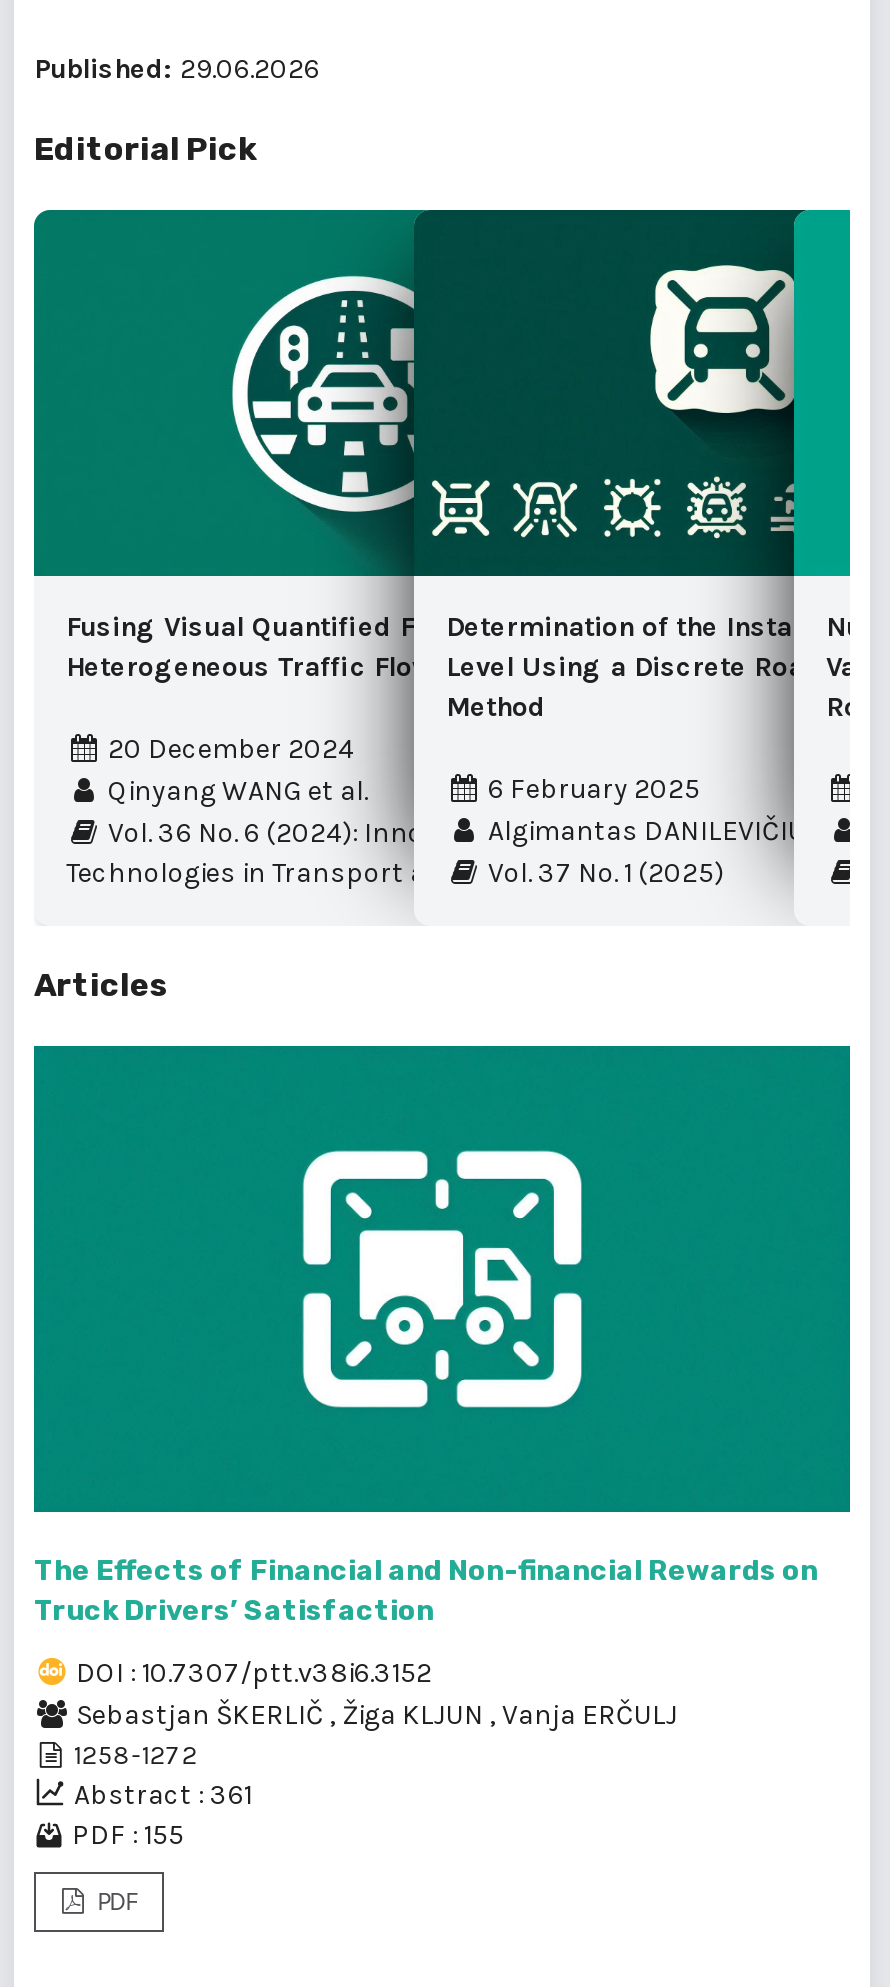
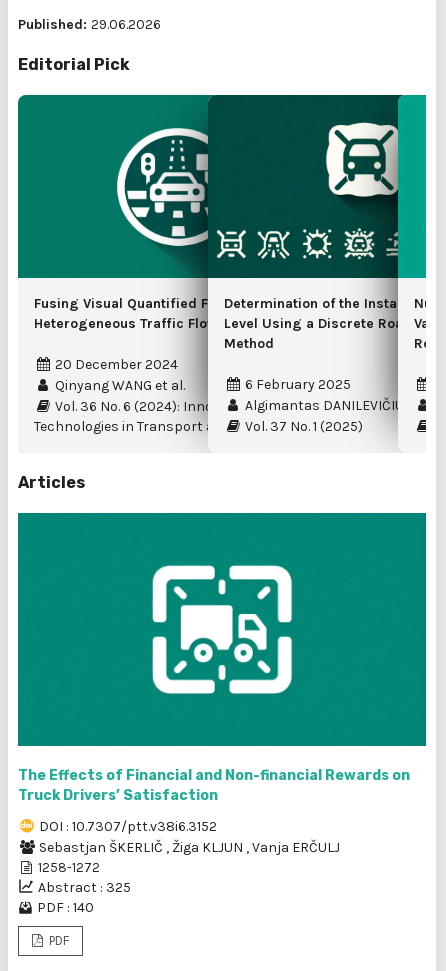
[74,1778,252,1812] Abstract : 361 -> [38,879,131,896] Abstract : 325
[72,1818,184,1852] PDF : 155 -> [37,899,94,916] PDF : 140

